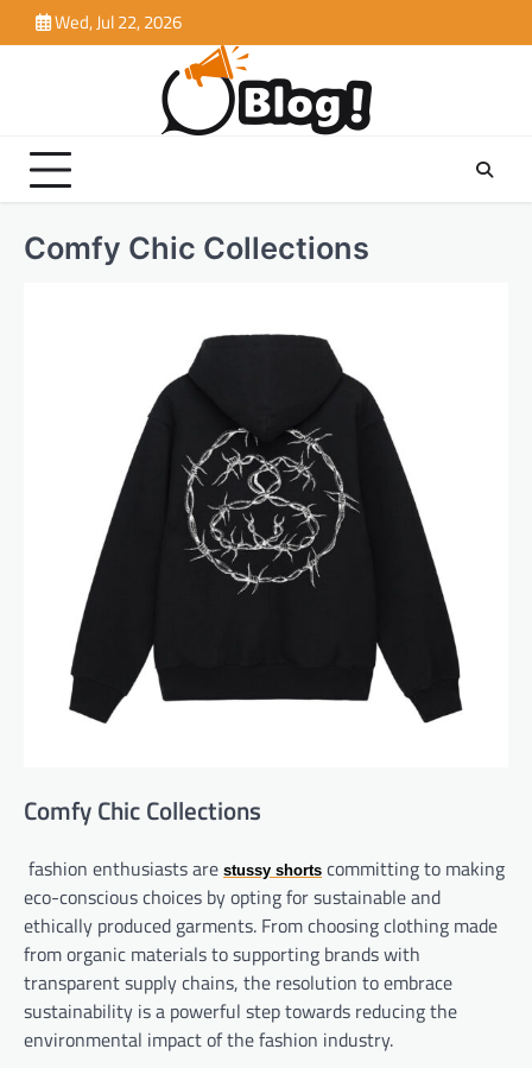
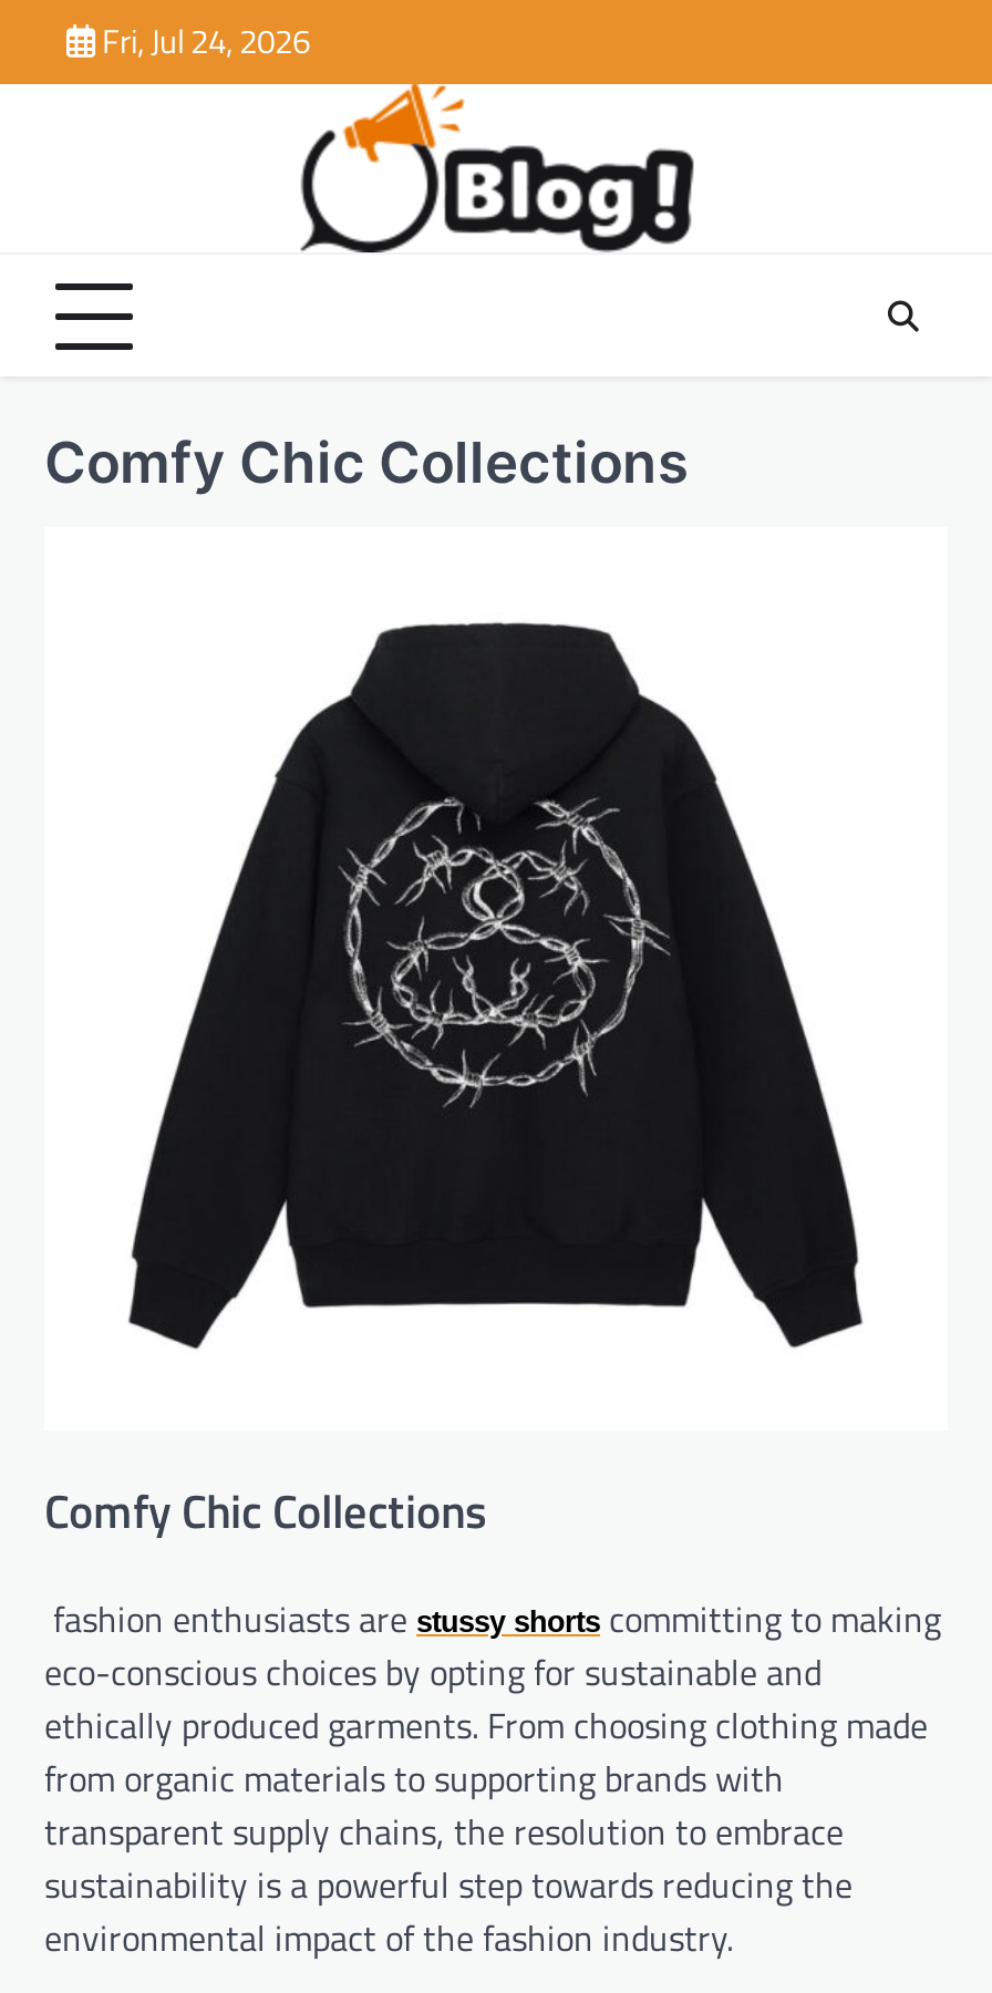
[55,8,182,36] Wed, Jul 22, 2026 -> [102,16,310,66] Fri, Jul 24, 2026

